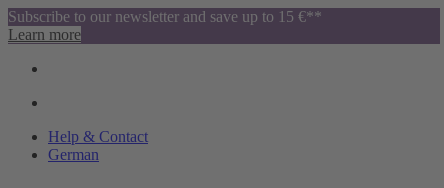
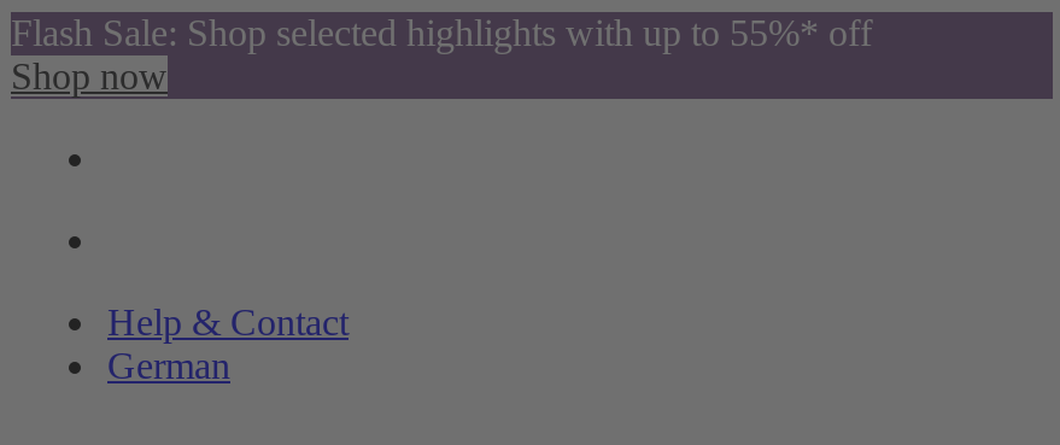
[8,8,322,43] Subscribe to our newsletter and save up to 15 €** | Learn more -> [11,12,872,96] Flash Sale: Shop selected highlights with up to 55%* off | Shop now

